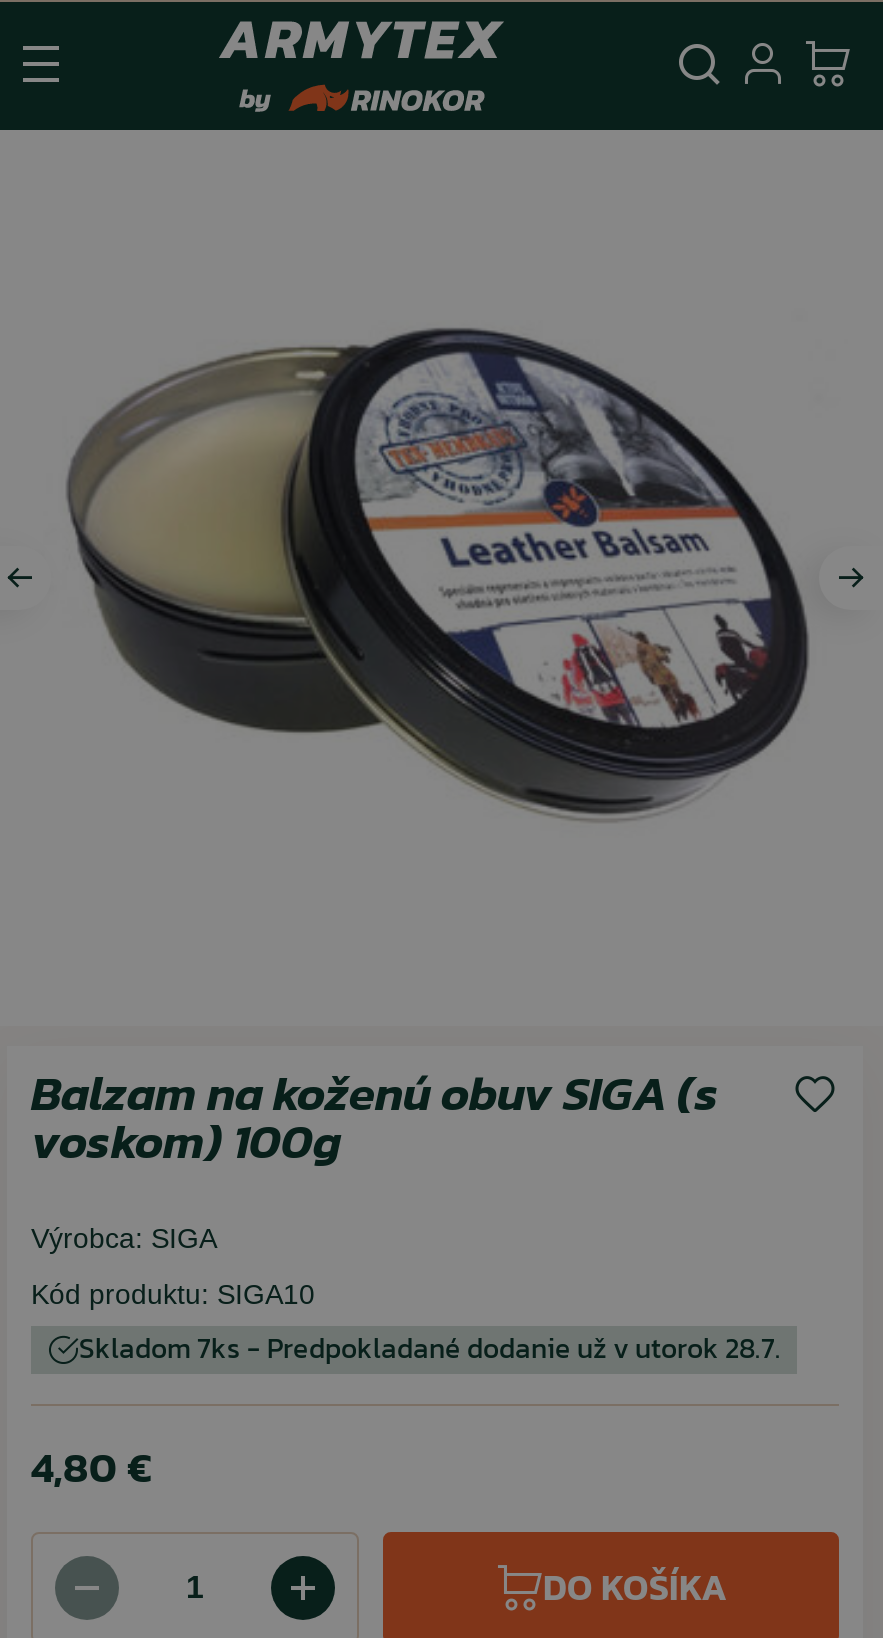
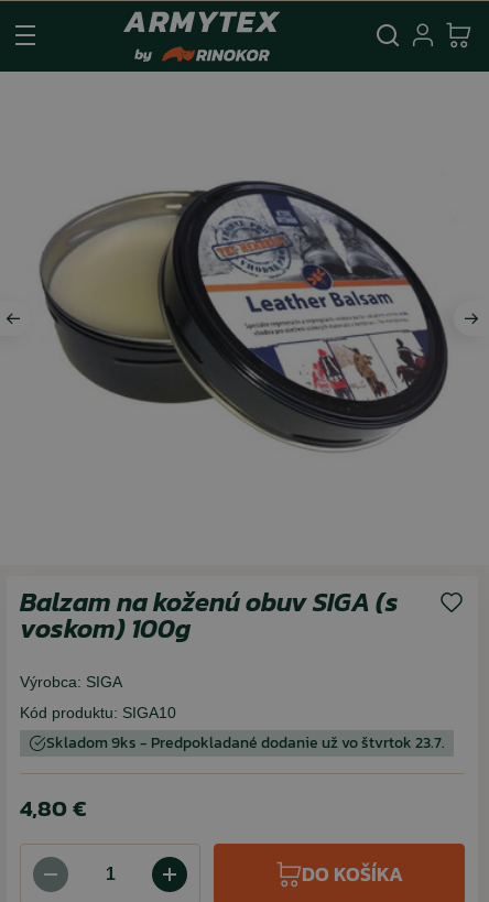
[79,1328,781,1370] Skladom 7ks - Predpokladané dodanie už v utorok 28.7. -> [46,731,445,754] Skladom 9ks - Predpokladané dodanie už vo štvrtok 23.7.

